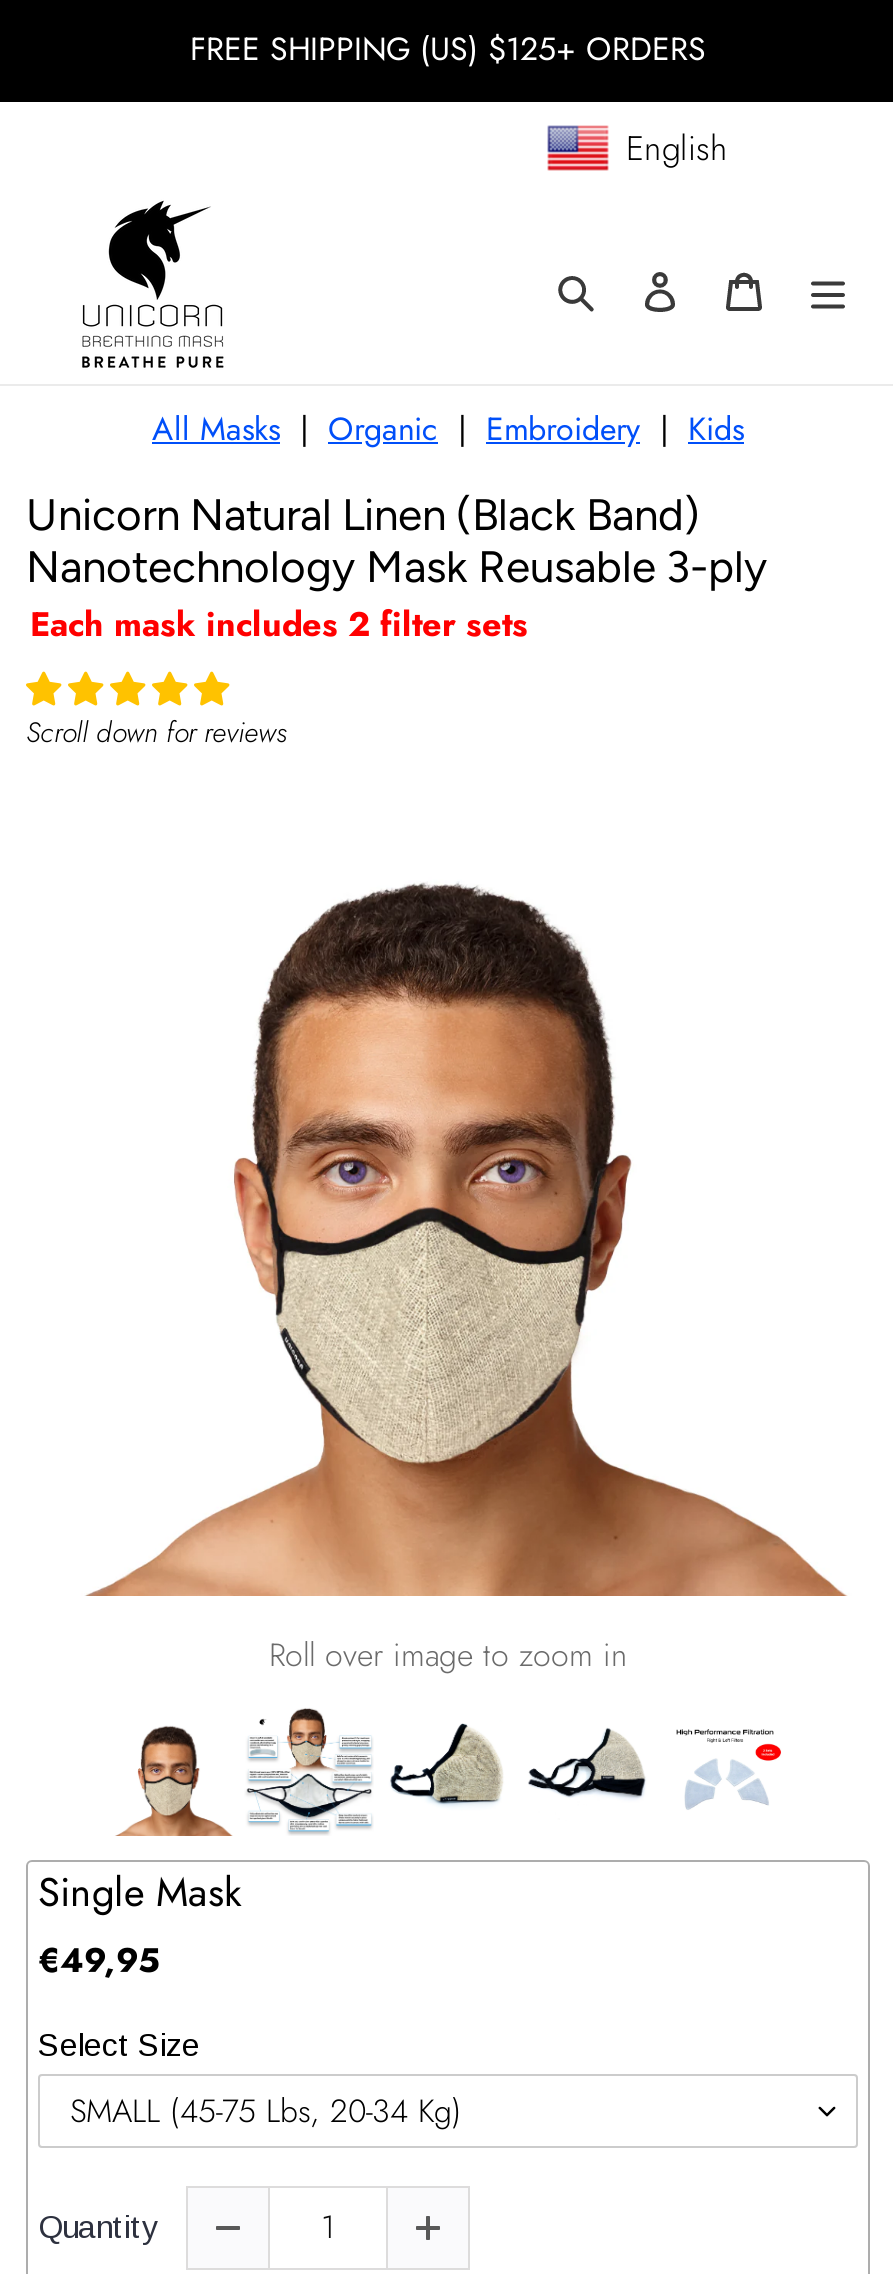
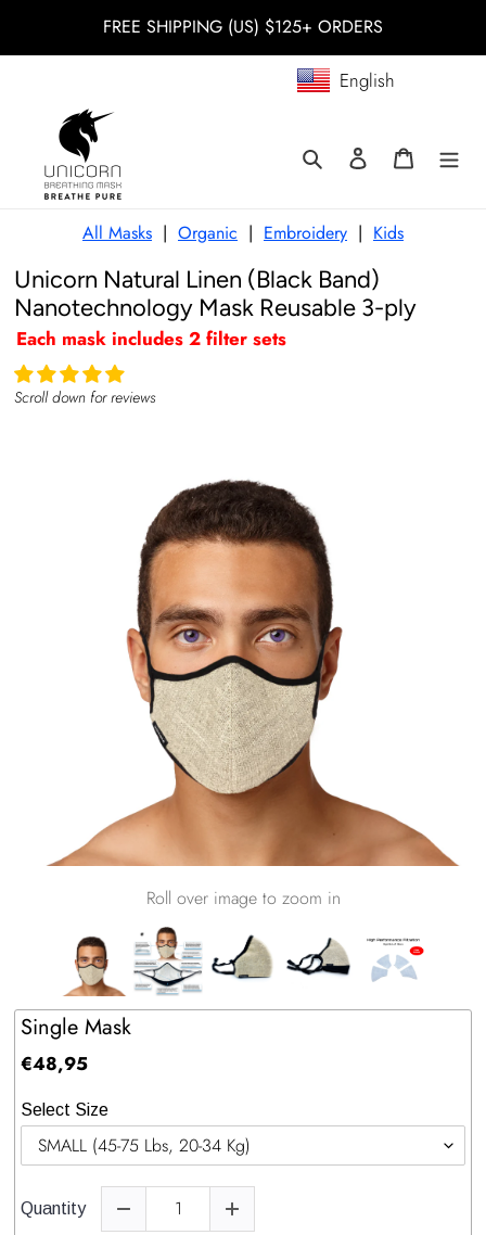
[38,1936,160,1984] €49,95 -> [21,1051,88,1077] €48,95

